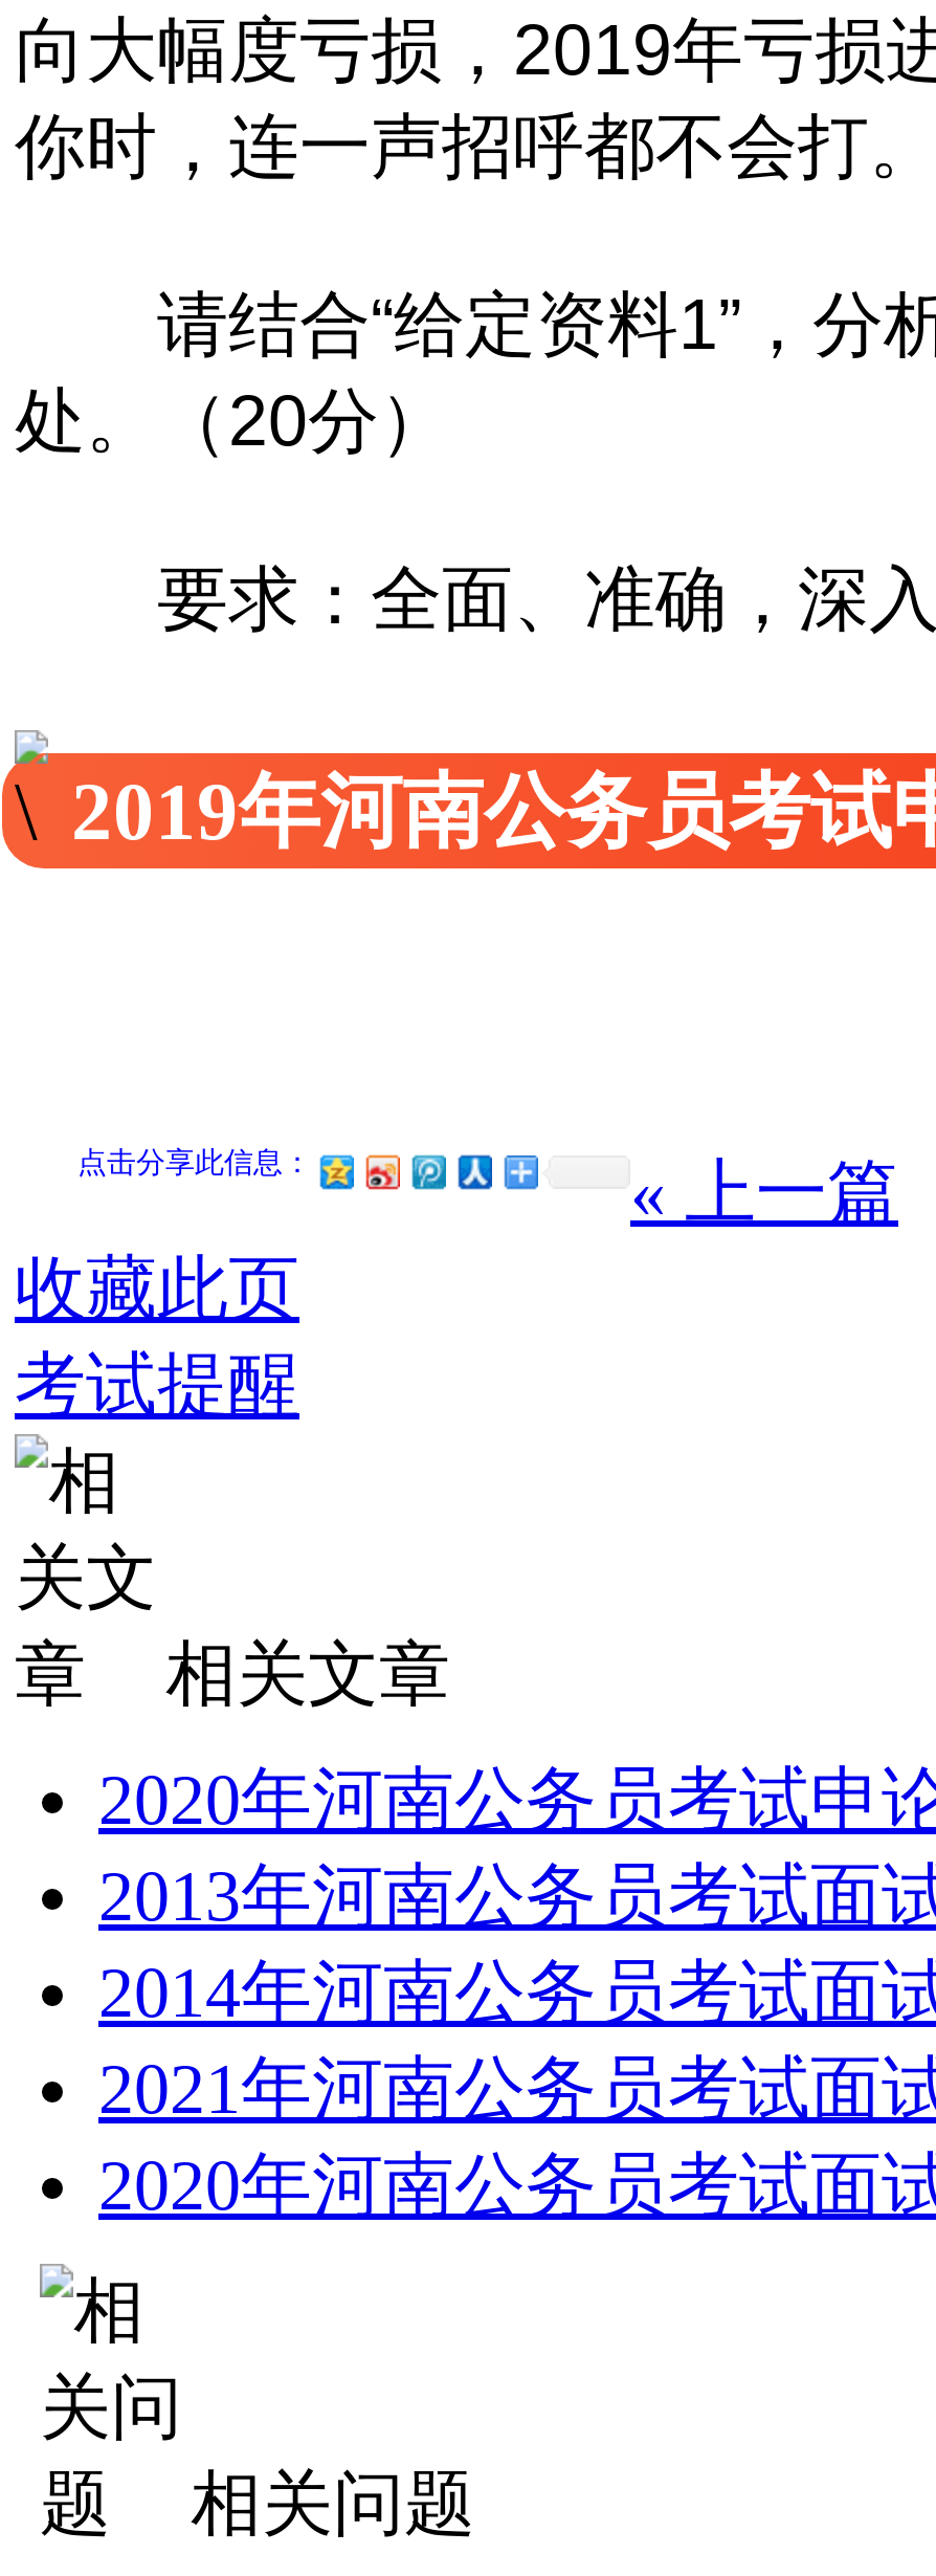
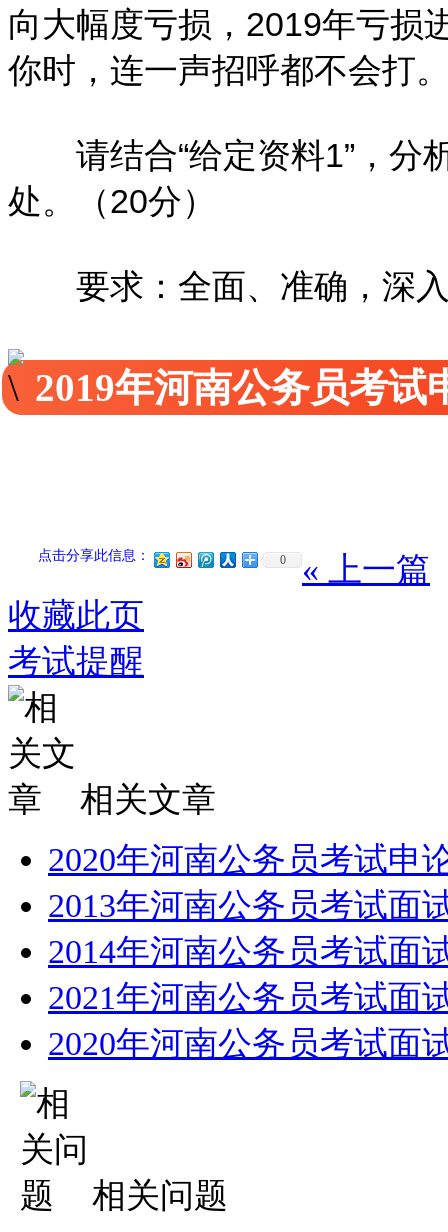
none -> [280,553,286,567] 0

